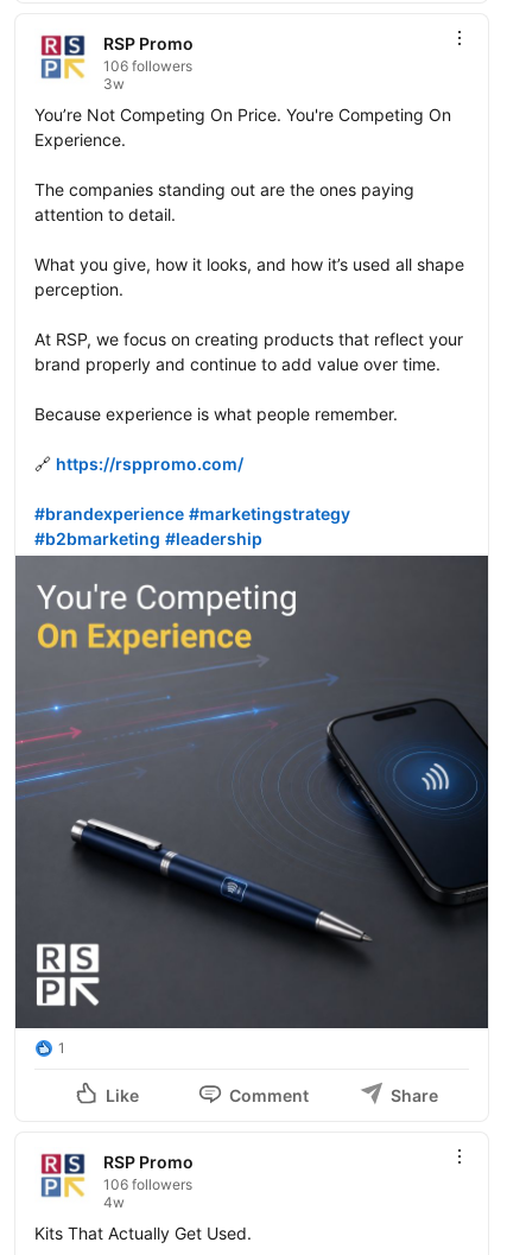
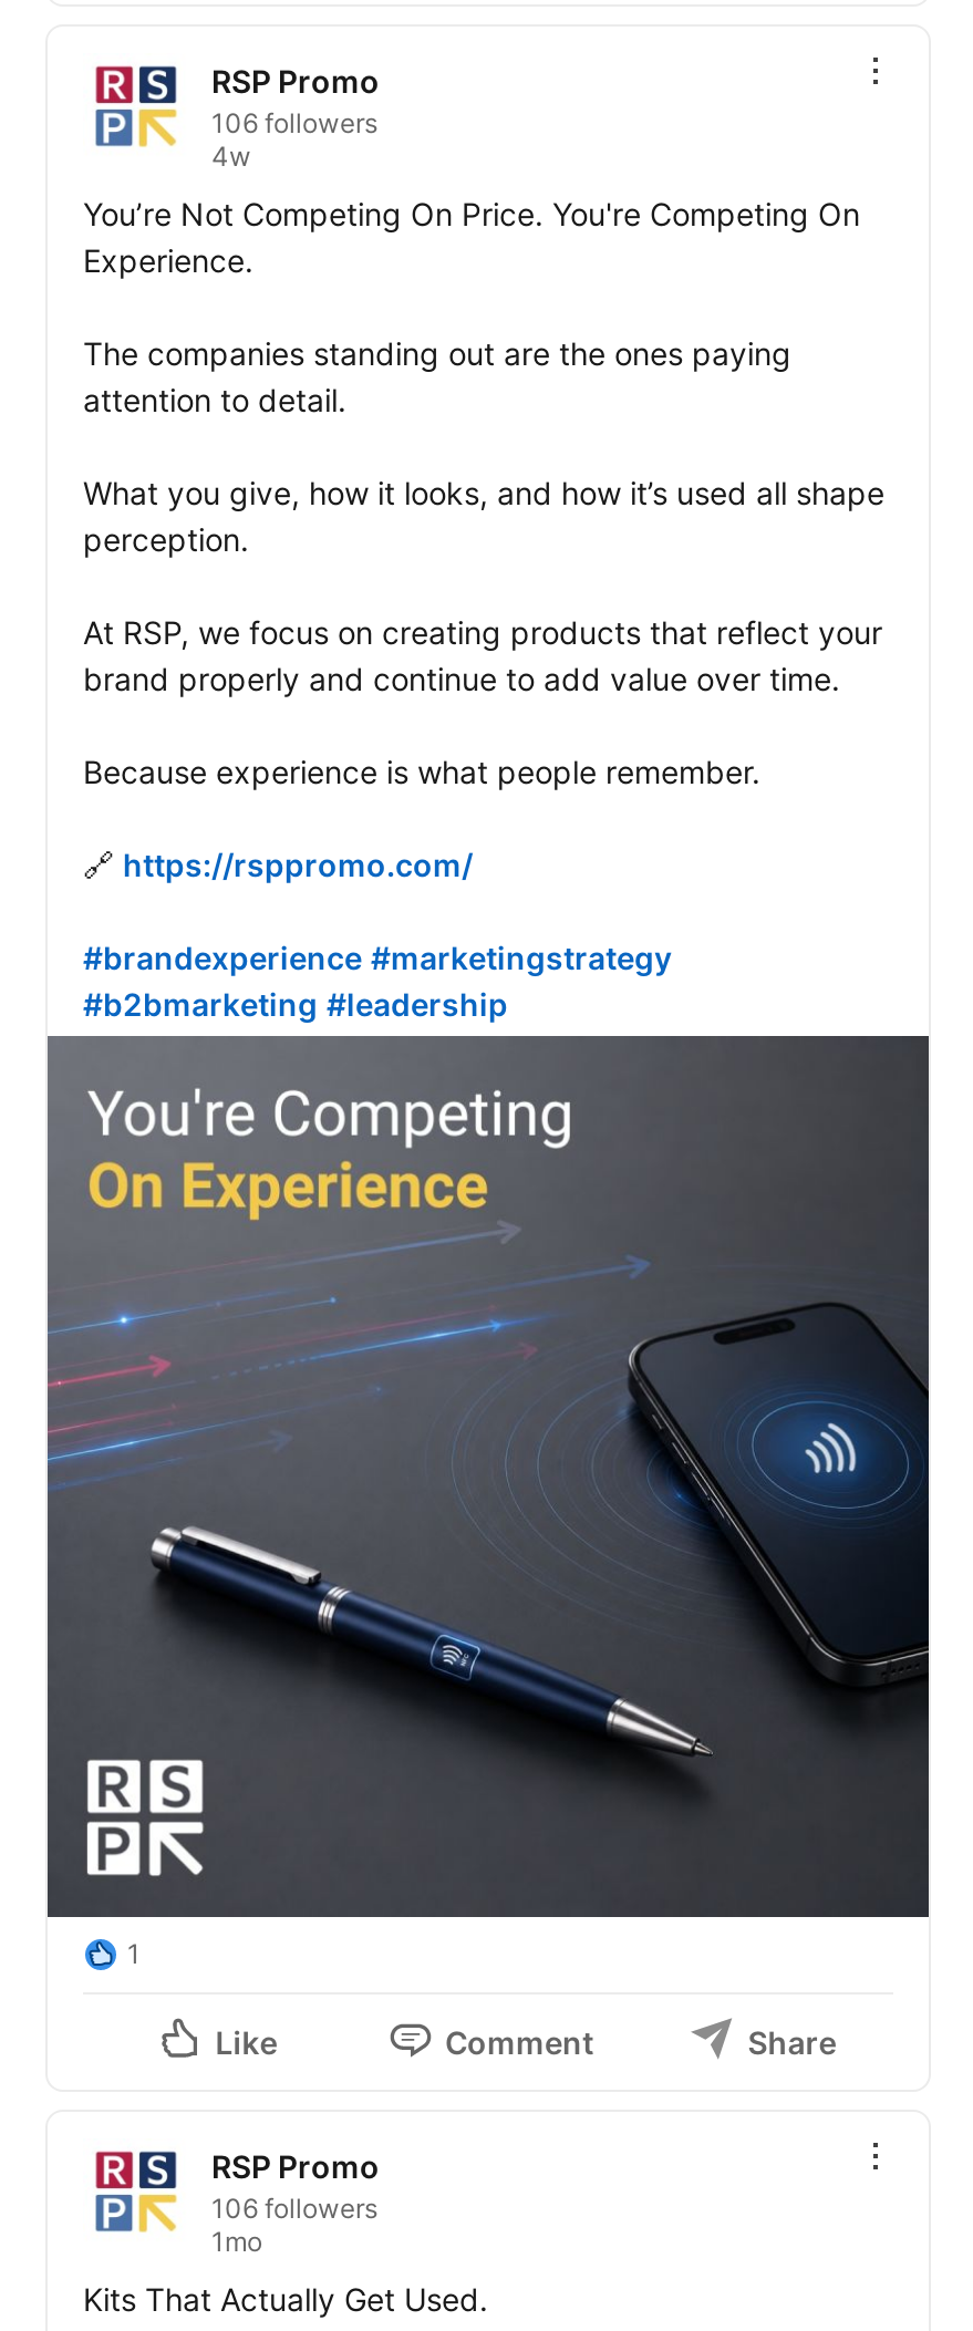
[103,75,125,93] 3w -> [211,140,251,173] 4w
[103,1193,125,1211] 4w -> [211,2225,262,2258] 1mo

